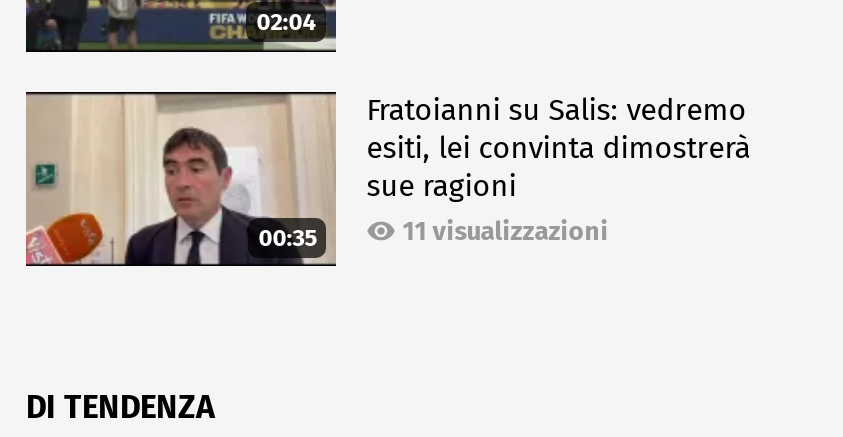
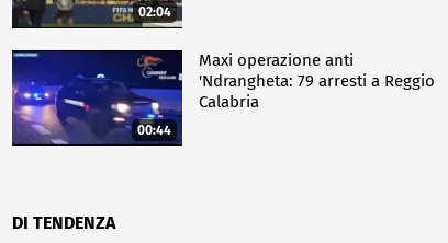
[24,92,338,266] [image] | 00:35 -> [11,50,183,146] [image] | 00:44
[366,93,750,247] Fratoianni su Salis: vedremo | esiti, lei convinta dimostrerà | sue ragioni | 11 visualizzazioni -> [199,51,435,112] Maxi operazione anti | 'Ndrangheta: 79 arresti a Reggio | Calabria

